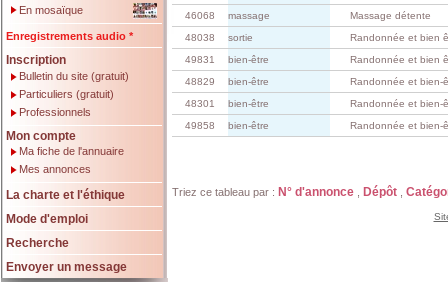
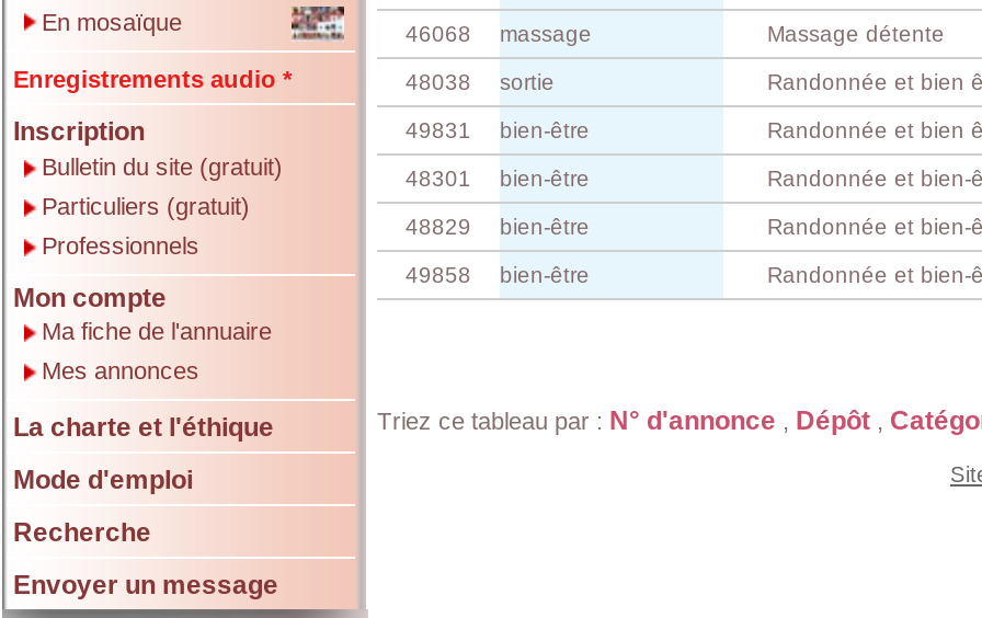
[185,76,269,87] 48829 bien-être -> [406,167,590,191] 48301 bien-être
[185,98,269,109] 48301 bien-être -> [406,215,590,239] 48829 bien-être

